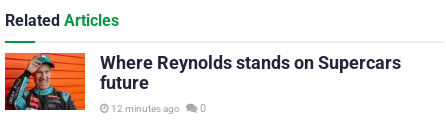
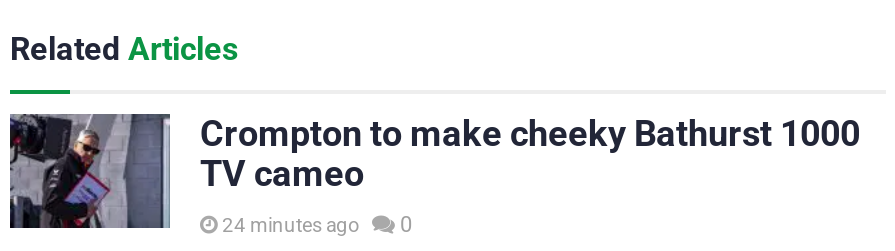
[4,52,401,111] [image] | Where Reynolds stands on Supercars | future -> [8,112,860,230] [image] | Crompton to make cheeky Bathurst 1000 | TV cameo
[109,102,206,115] 12 minutes ago 0 -> [218,212,412,238] 24 minutes ago 0

